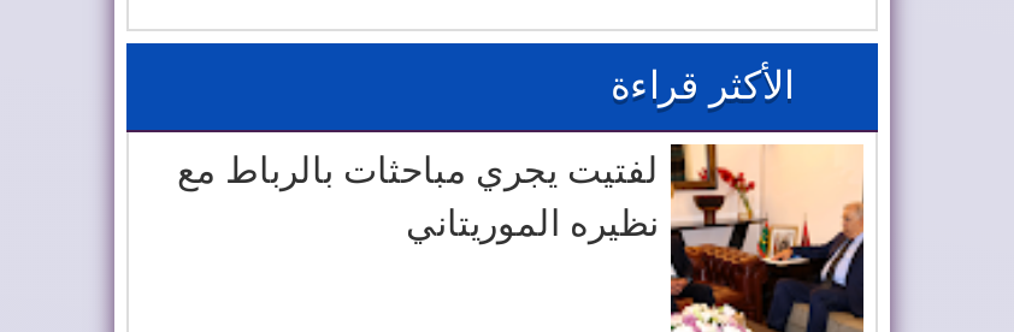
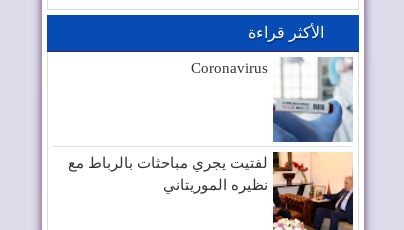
none -> [191,56,354,147] [image] | Coronavirus

